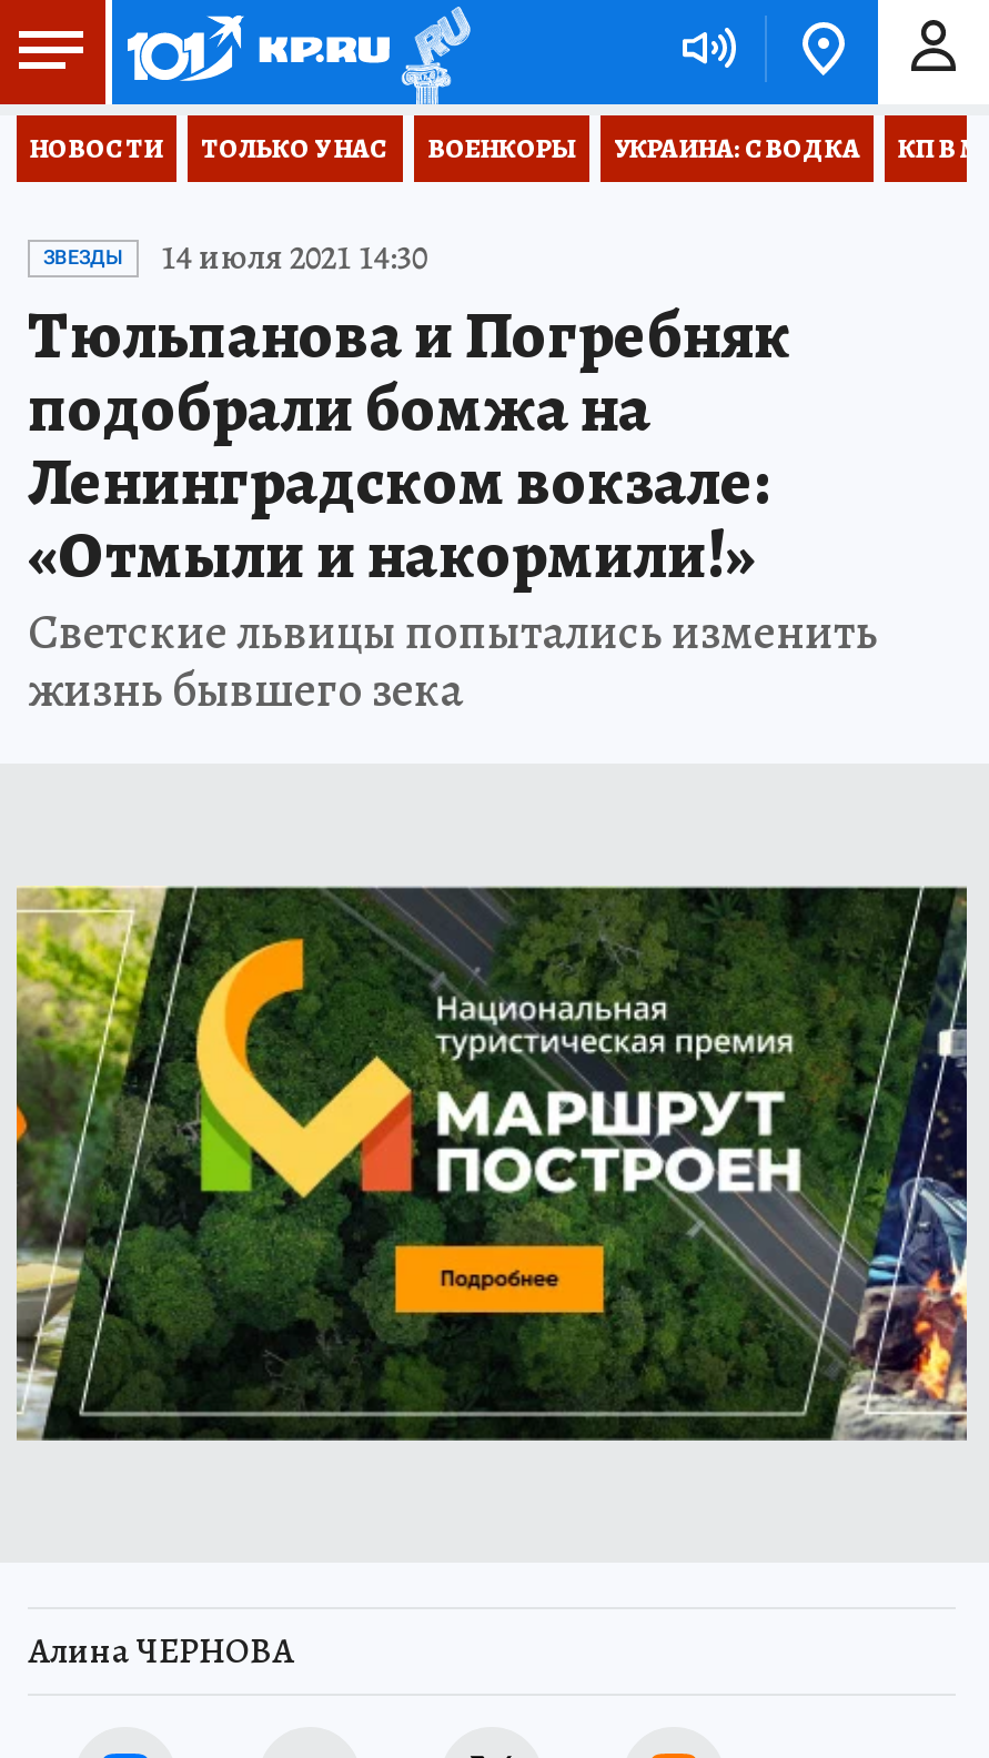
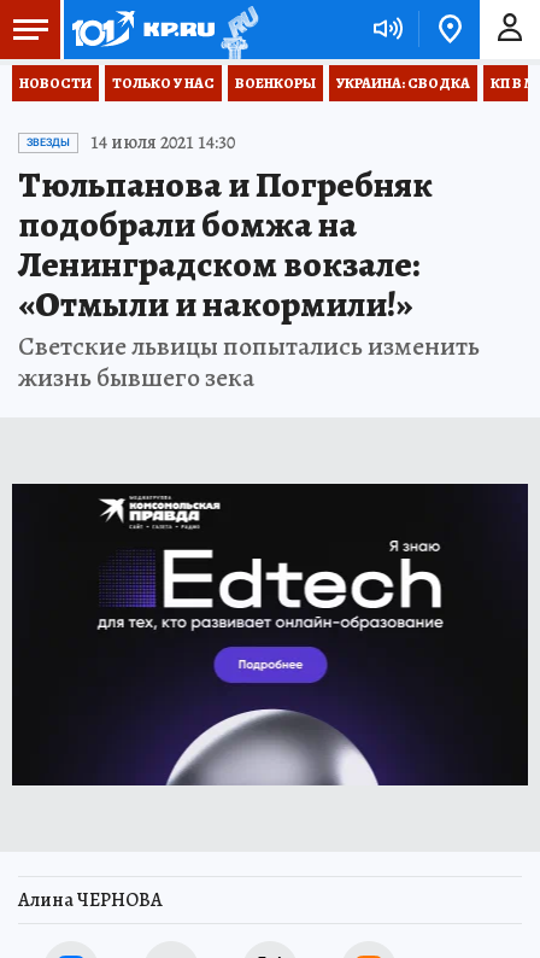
[14,886,969,1443] [image] -> [11,483,529,785] [image]

